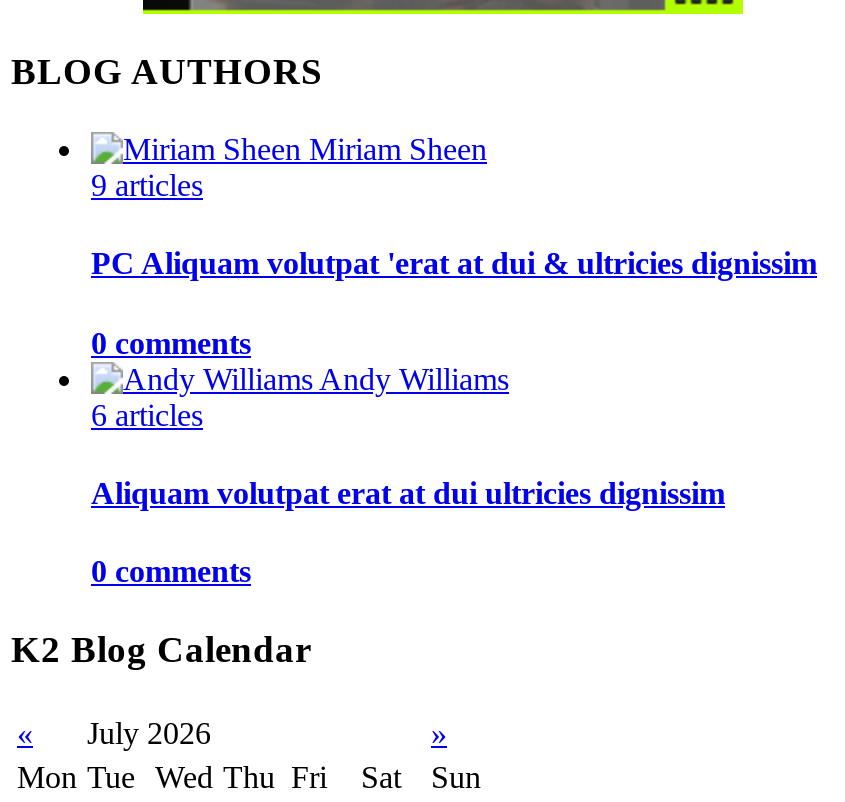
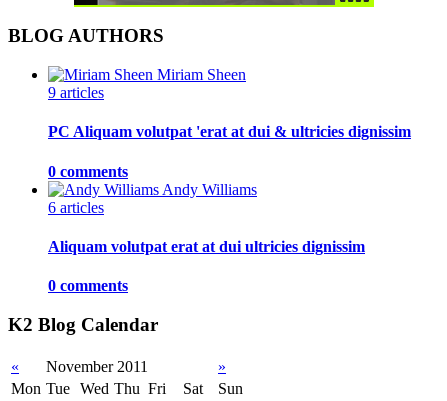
[87,715,211,749] July 2026 -> [46,358,148,375] November 2011

